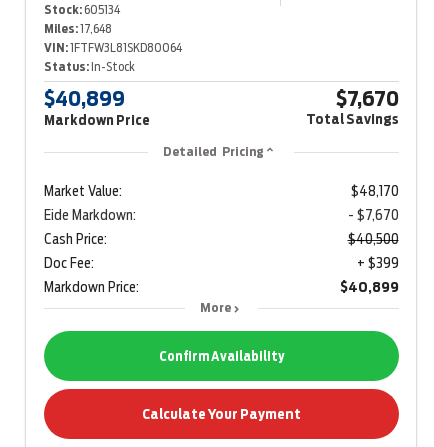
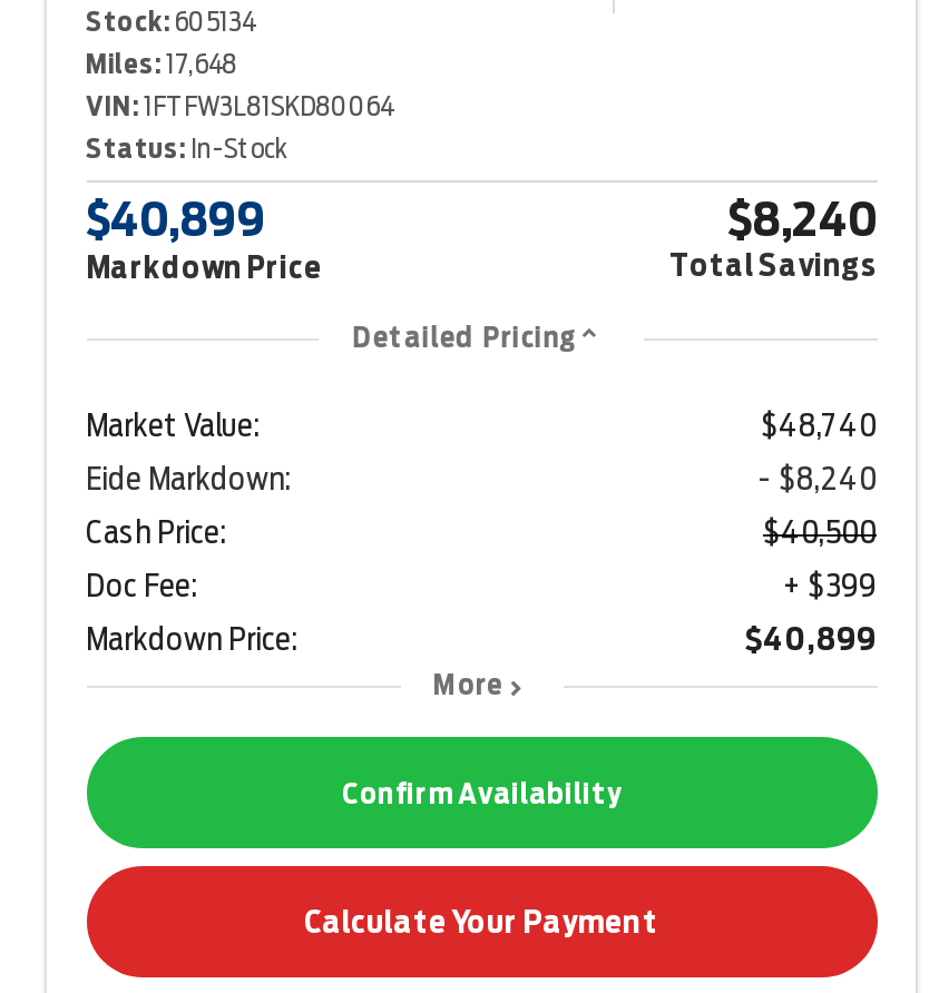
[335,86,398,111] $7,670 -> [727,192,877,248] $8,240
[350,183,398,199] $48,170 -> [761,408,877,444] $48,740
[347,207,398,223] - $7,670 -> [759,462,877,497] - $8,240

